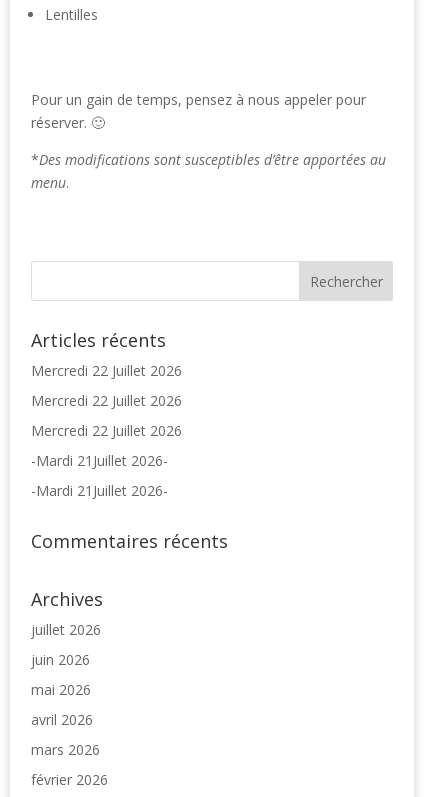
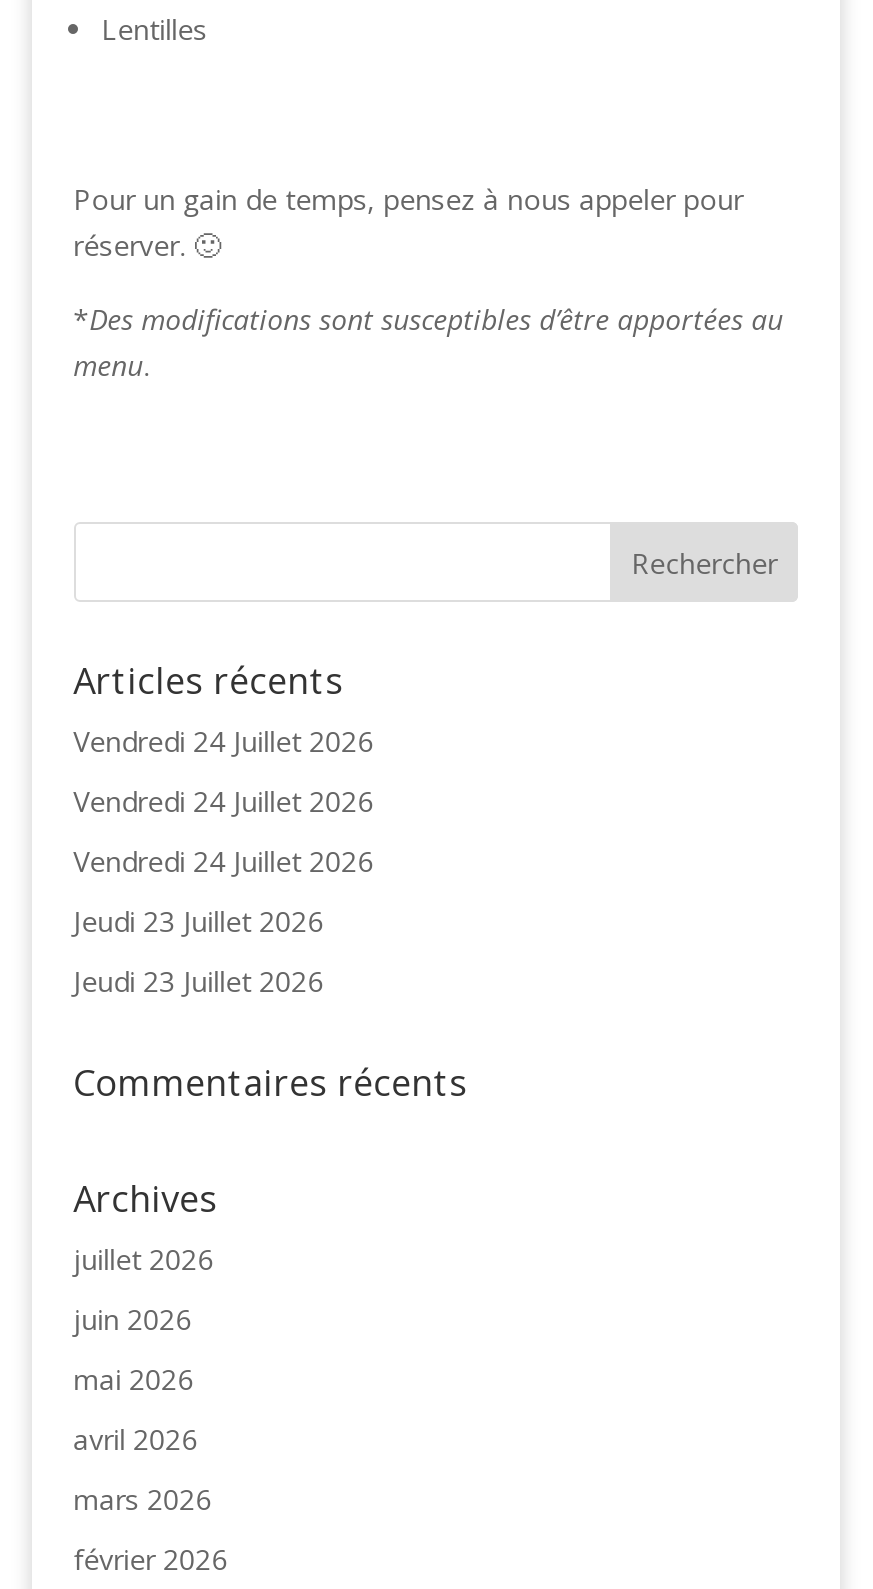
[31,361,182,380] Mercredi 22 Juillet 2026 -> [73,722,373,760] Vendredi 24 Juillet 2026
[31,391,182,410] Mercredi 22 Juillet 2026 -> [73,782,373,820] Vendredi 24 Juillet 2026
[31,421,182,440] Mercredi 22 Juillet 2026 -> [73,842,373,880] Vendredi 24 Juillet 2026
[31,451,168,470] -Mardi 21Juillet 2026- -> [73,902,323,940] Jeudi 23 Juillet 2026
[31,481,168,500] -Mardi 21Juillet 2026- -> [73,962,323,1000] Jeudi 23 Juillet 2026

